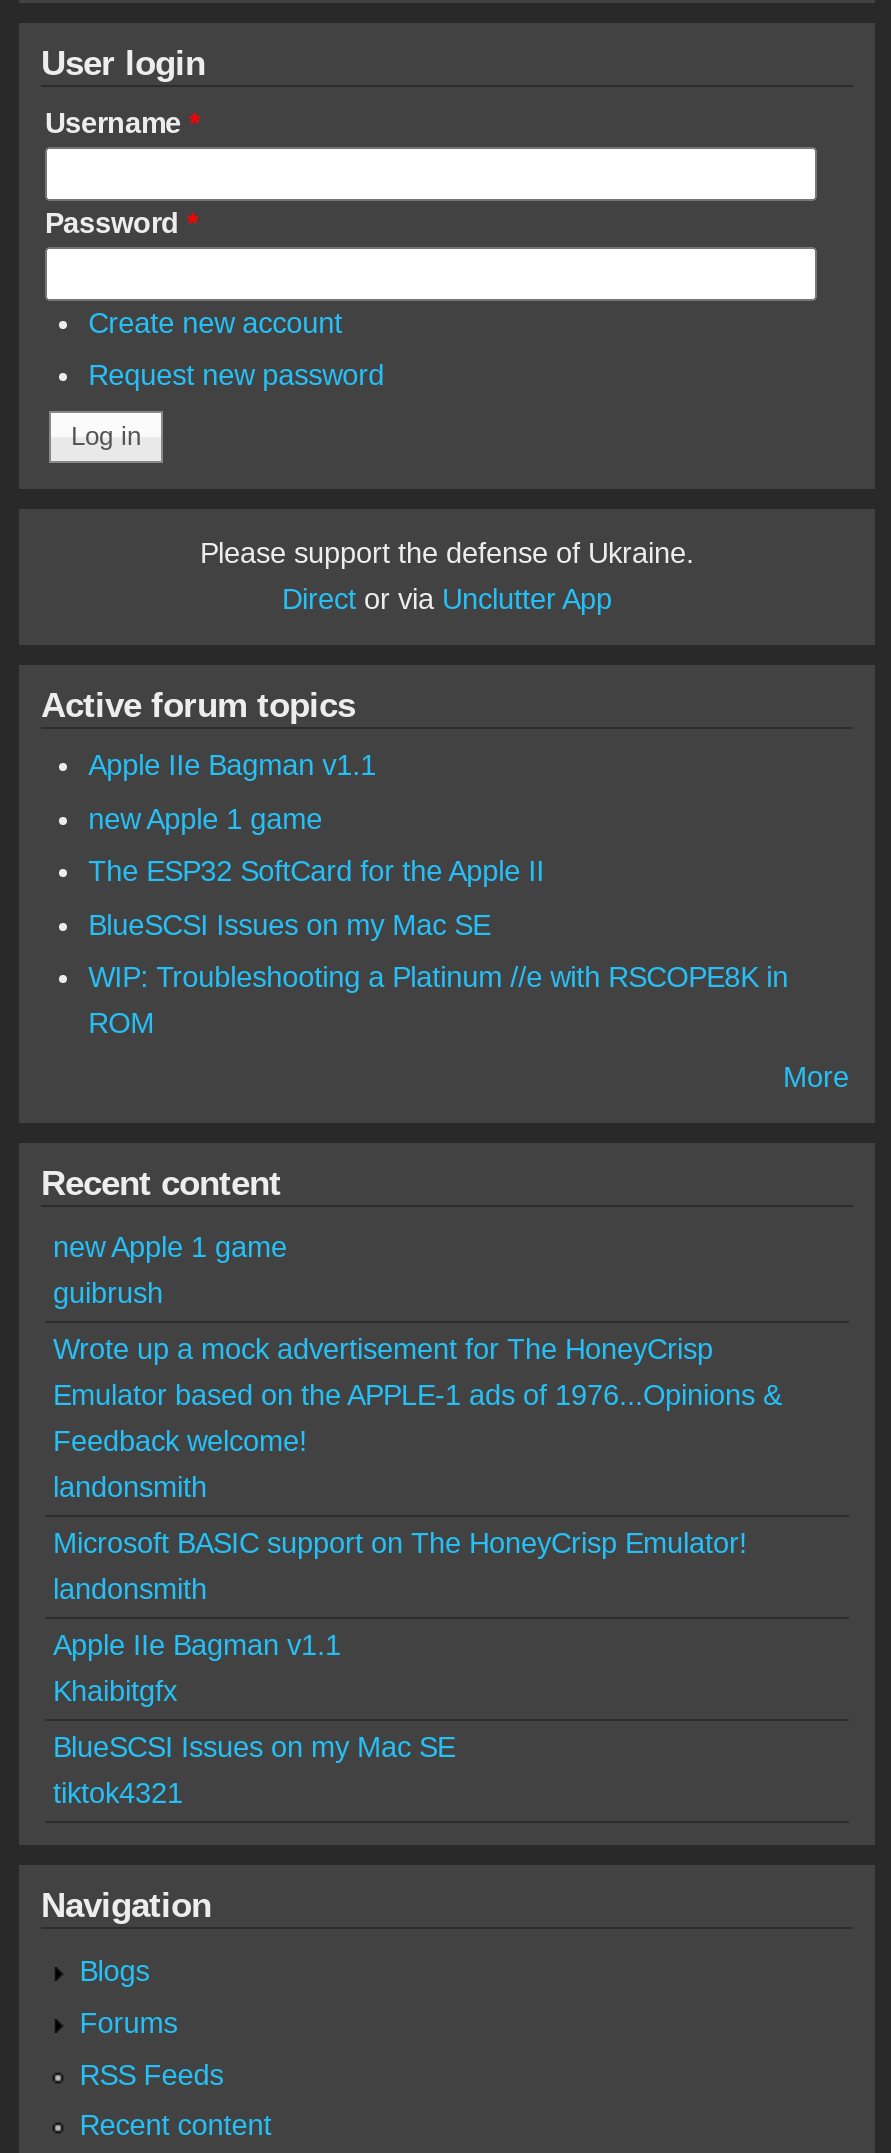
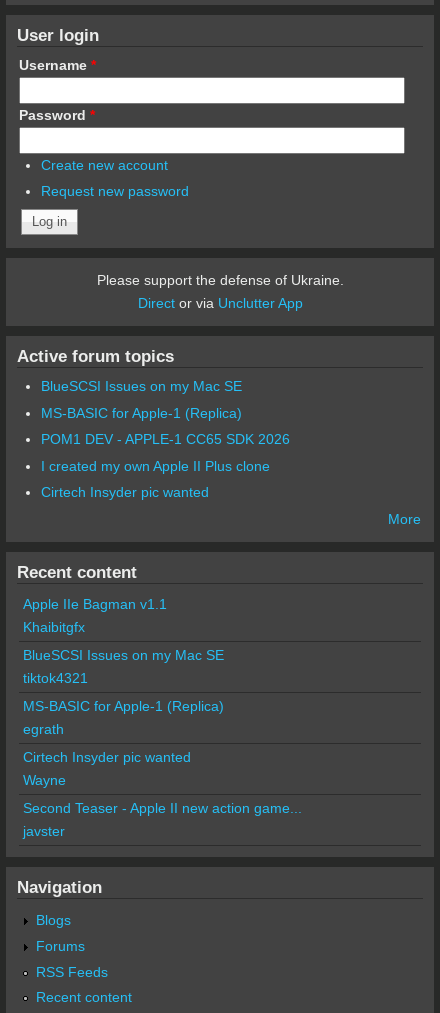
[88,749,544,887] Apple IIe Bagman v1.1 | new Apple 1 game | The ESP32 SoftCard for the Apple II -> none
[88,962,788,1040] WIP: Troubleshooting a Platinum //e with RSCOPE8K in | ROM -> [41,405,290,500] MS-BASIC for Apple-1 (Replica) | POM1 DEV - APPLE-1 CC65 SDK 2026 | I created my own Apple II Plus clone | Cirtech Insyder pic wanted
[53,1231,781,1605] new Apple 1 game | guibrush | Wrote up a mock advertisement for The HoneyCrisp | Emulator based on the APPLE-1 ads of 1976...Opinions & | Feedback welcome! | landonsmith | Microsoft BASIC support on The HoneyCrisp Emulator! | landonsmith -> none
moved [53,1629,455,1809] -> [23,596,224,686]: Apple IIe Bagman v1.1 | Khaibitgfx | BlueSCSI Issues on my Mac SE | tiktok4321
none -> [23,698,302,839] MS-BASIC for Apple-1 (Replica) | egrath | Cirtech Insyder pic wanted | Wayne | Second Teaser - Apple II new action game... | javster

